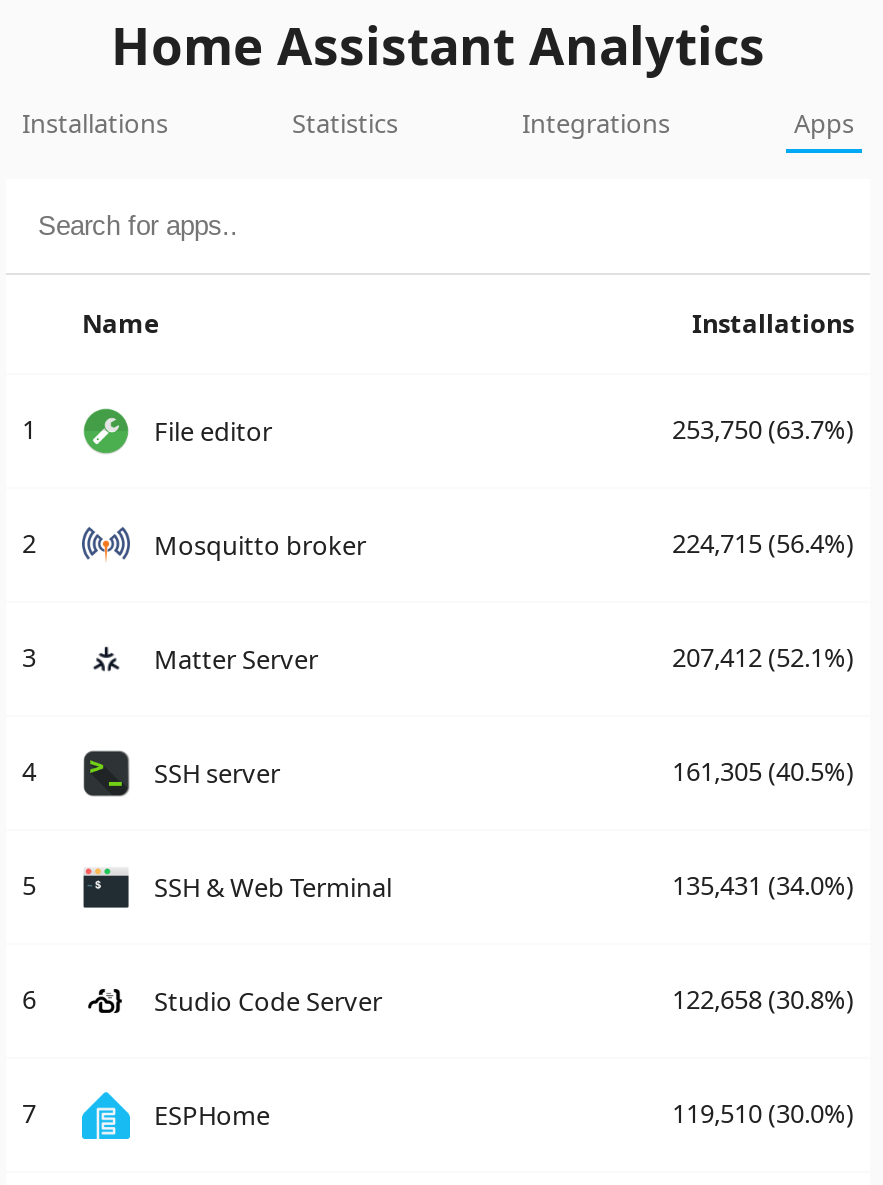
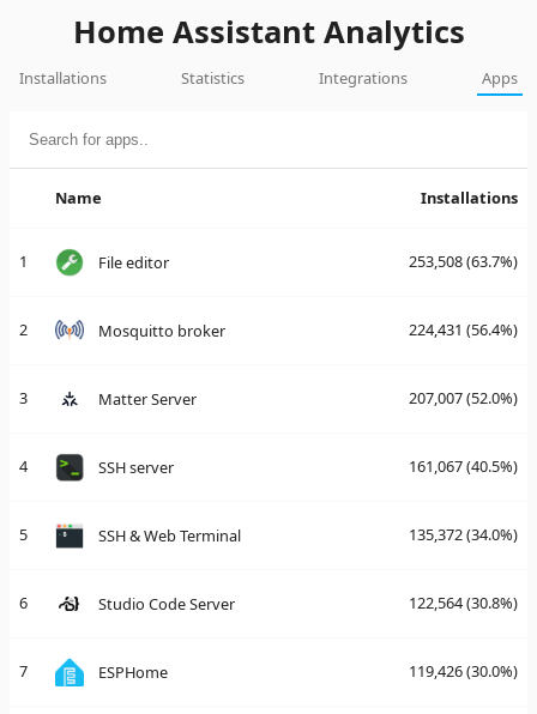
[672,411,854,447] 253,750 (63.7%) -> [409,250,518,272] 253,508 (63.7%)
[672,525,854,561] 224,715 (56.4%) -> [409,319,518,340] 224,431 (56.4%)
[672,639,854,675] 207,412 (52.1%) -> [409,387,518,409] 207,007 (52.0%)
[672,753,854,789] 161,305 (40.5%) -> [409,455,518,477] 161,067 (40.5%)
[672,867,854,903] 135,431 (34.0%) -> [409,524,518,545] 135,372 (34.0%)
[672,981,854,1017] 122,658 (30.8%) -> [409,592,518,613] 122,564 (30.8%)
[672,1095,854,1131] 119,510 (30.0%) -> [409,660,518,682] 119,426 (30.0%)

